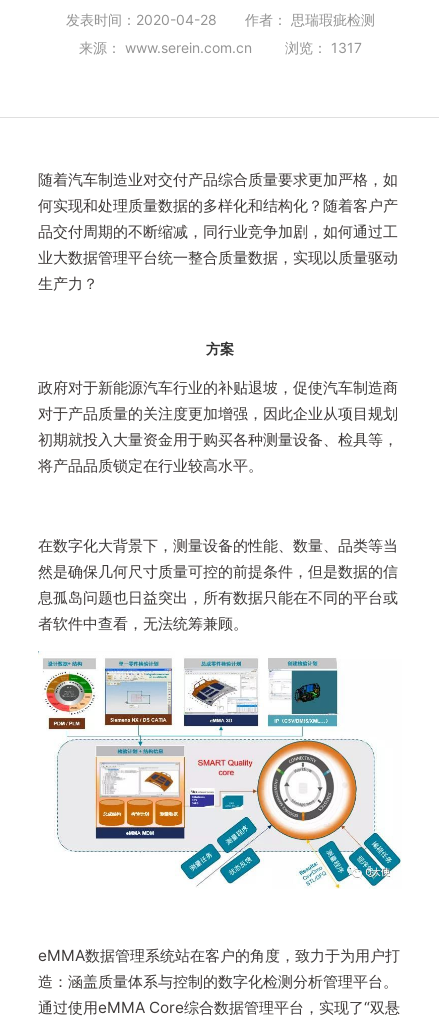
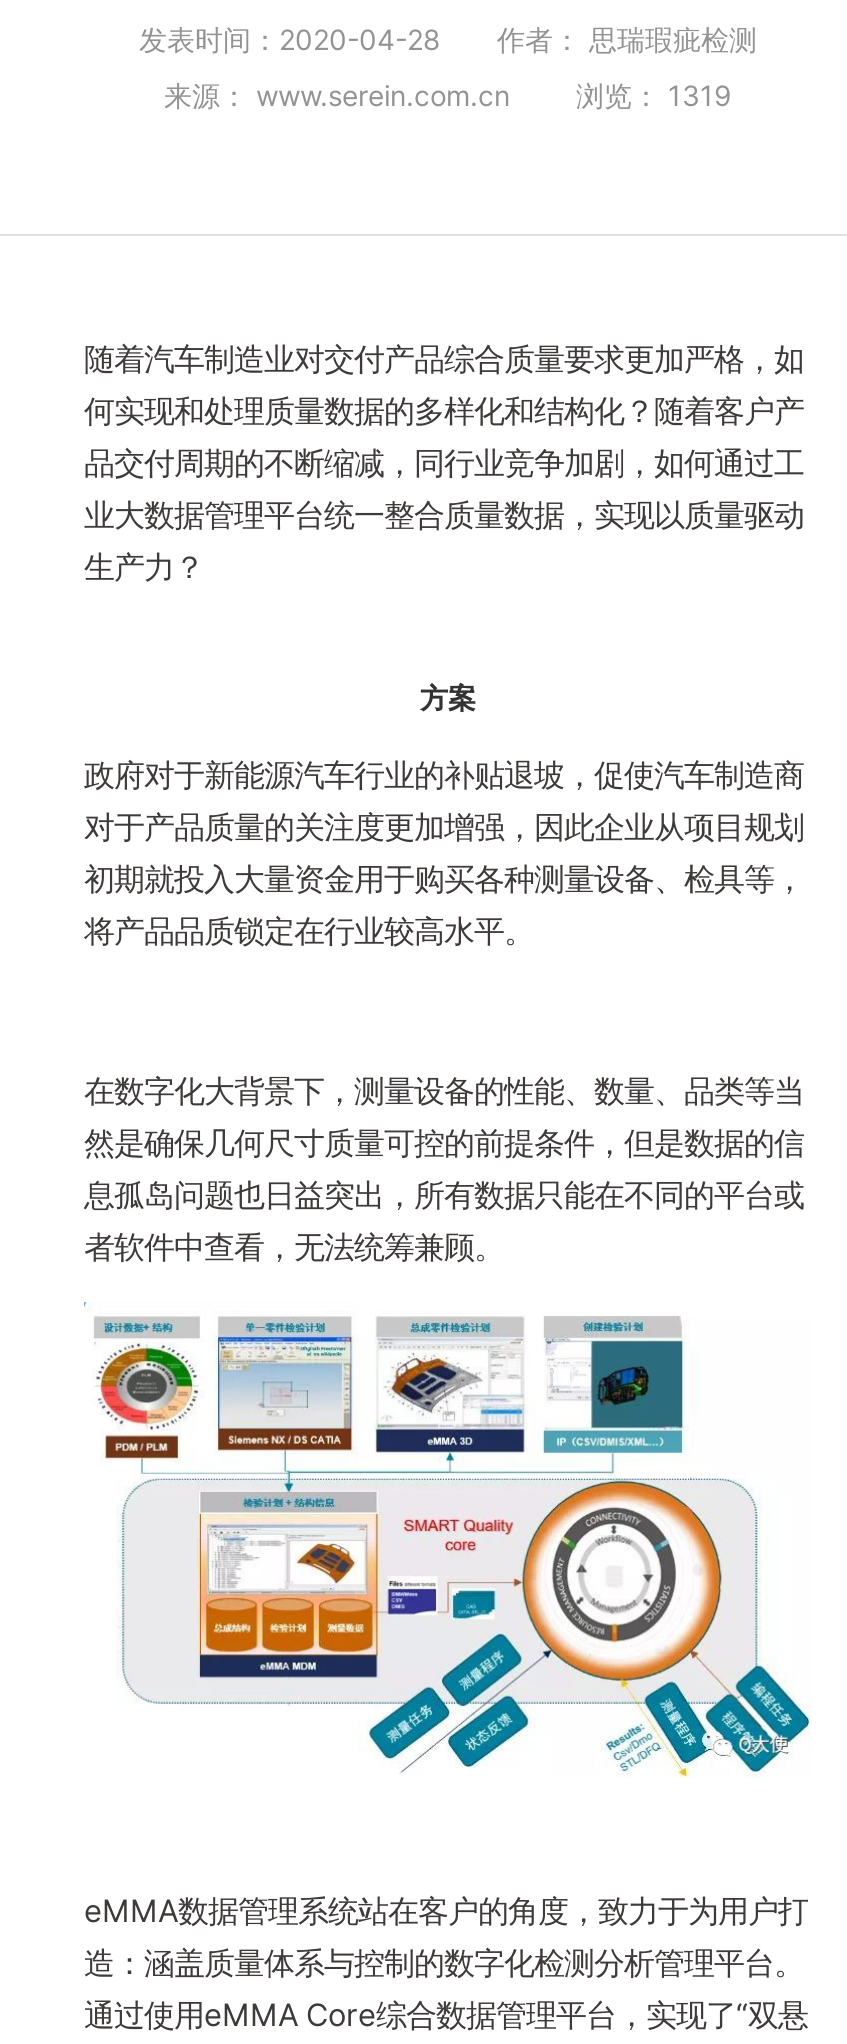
[78,38,361,55] 来源： www.serein.com.cn 浏览：1317 -> [164,77,732,111] 来源： www.serein.com.cn 浏览：1319

